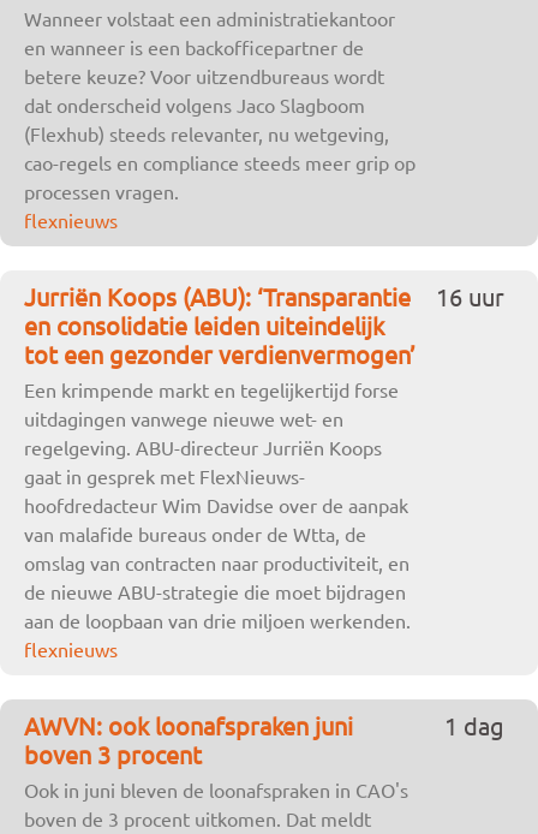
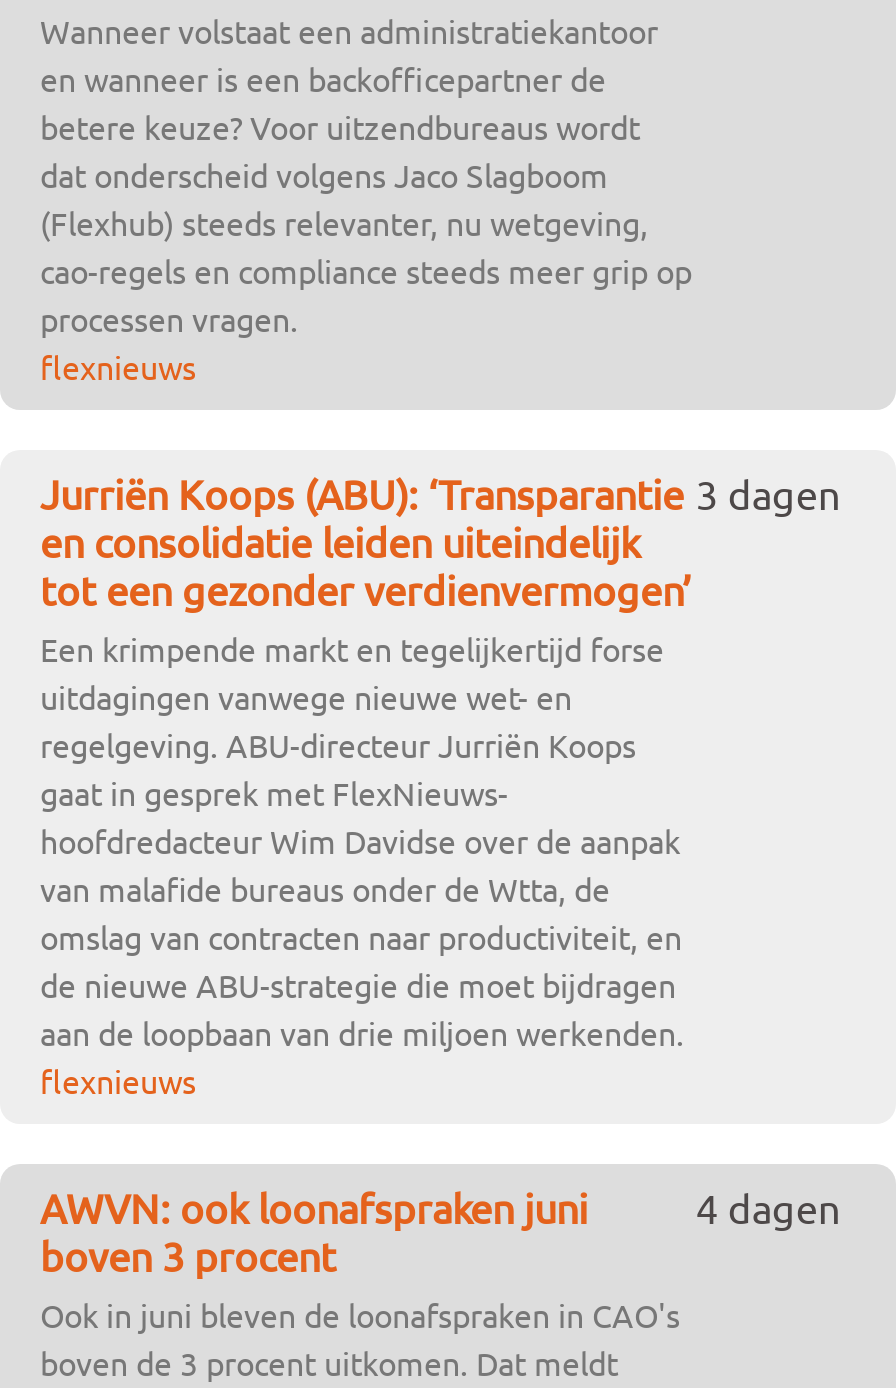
[24,281,504,311] Jurriën Koops (ABU): ‘Transparantie 16 uur -> [40,468,840,518] Jurriën Koops (ABU): ‘Transparantie 3 dagen
[444,710,504,740] 1 dag -> [696,1182,840,1232] 4 dagen

